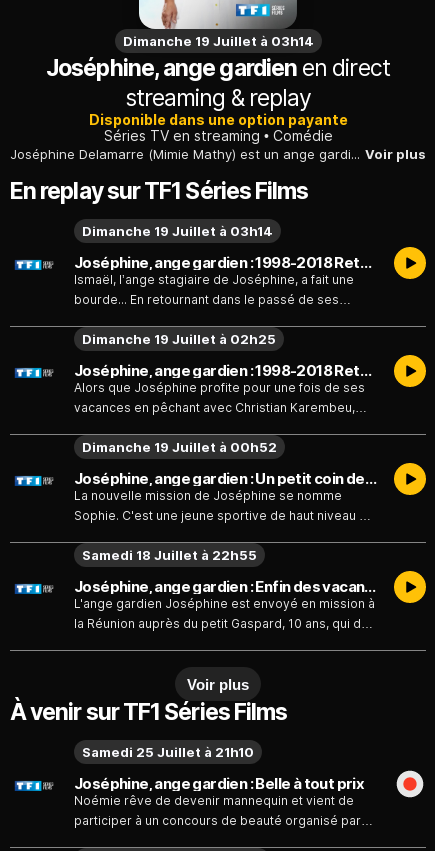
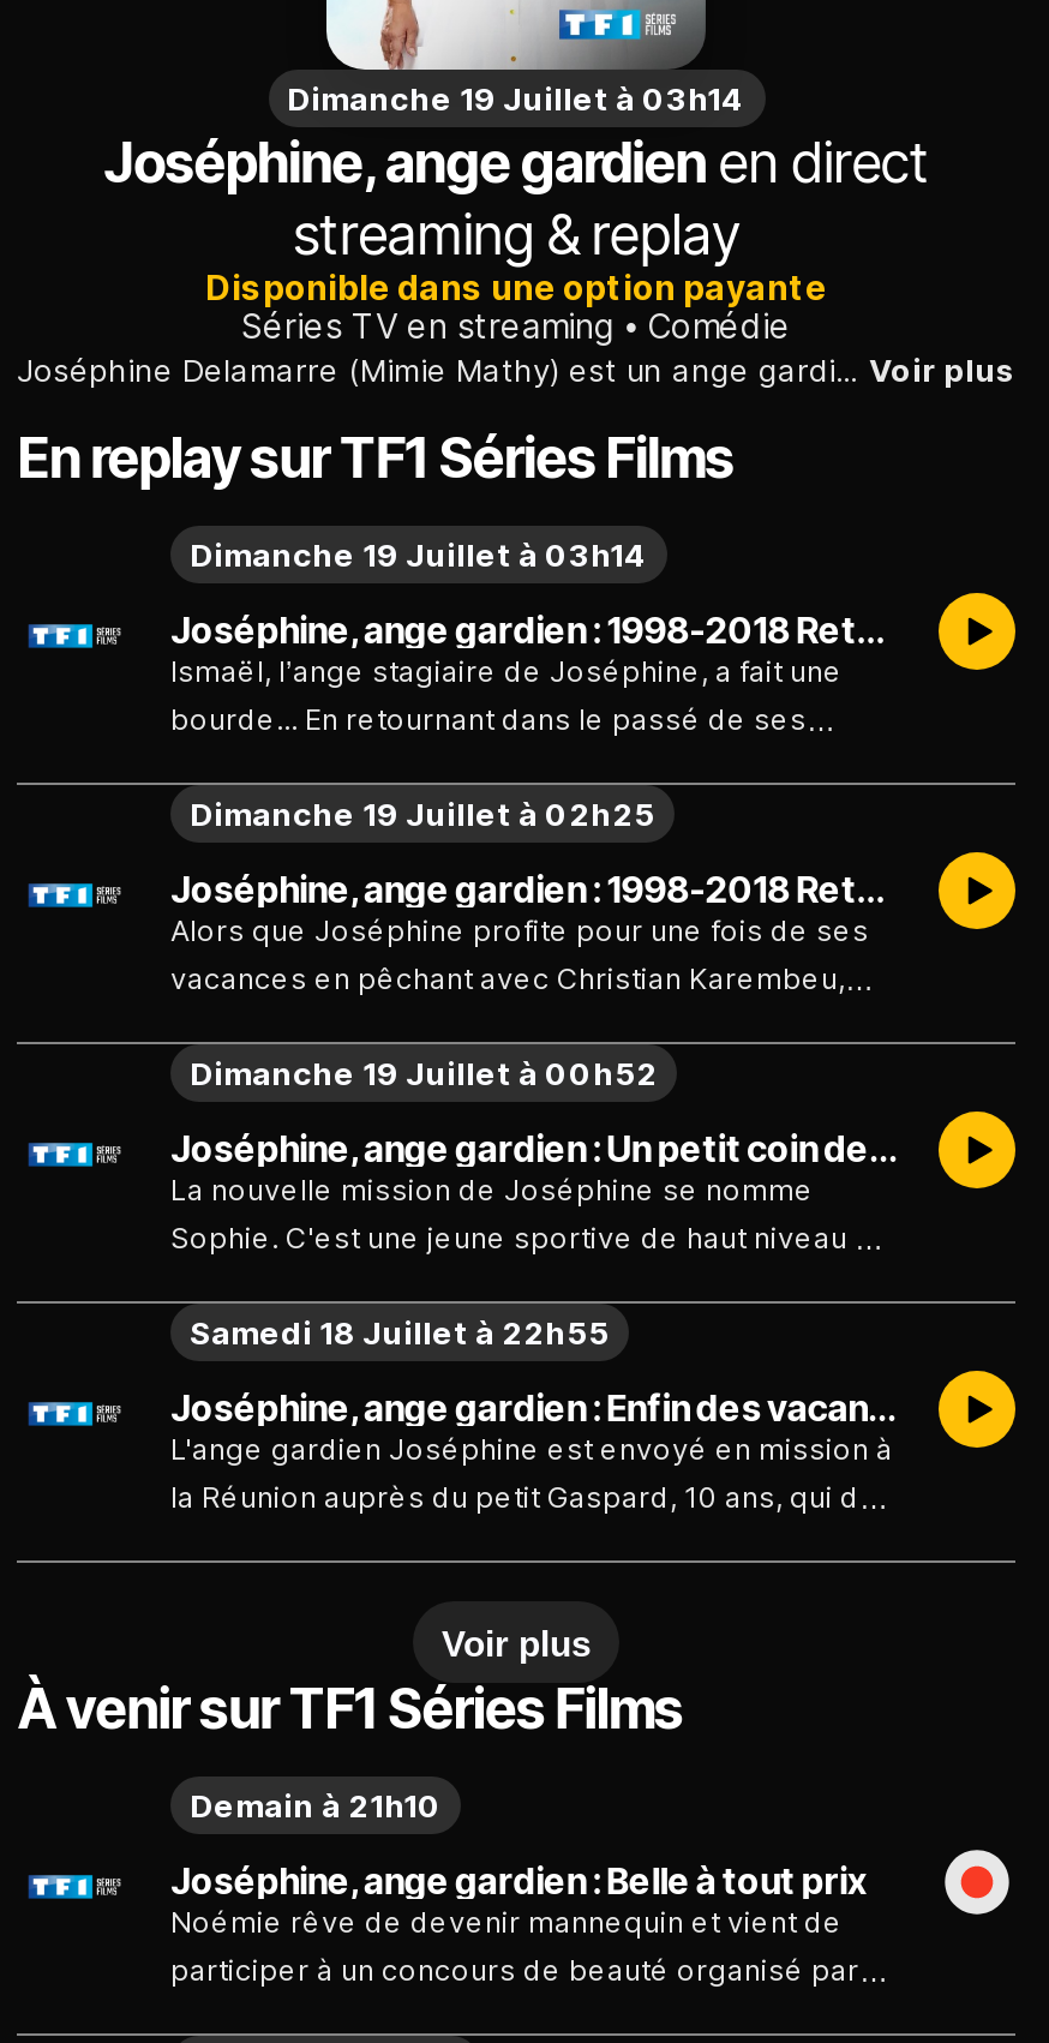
[82,744,254,760] Samedi 25 Juillet à 21h10 -> [190,1787,442,1825] Demain à 21h10

